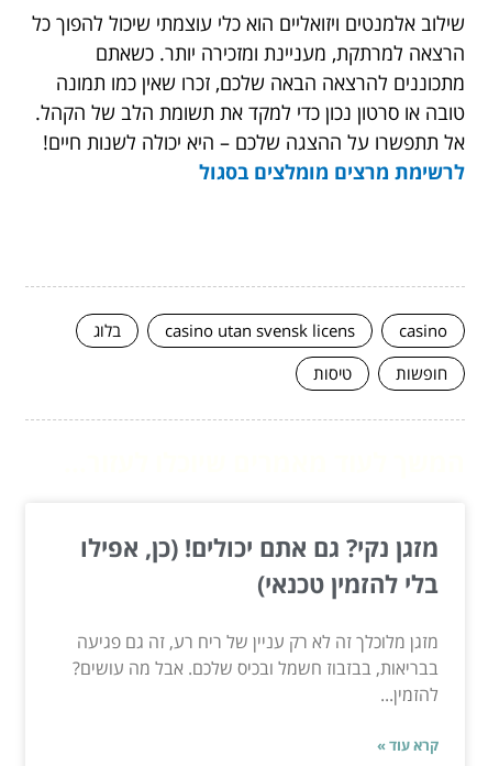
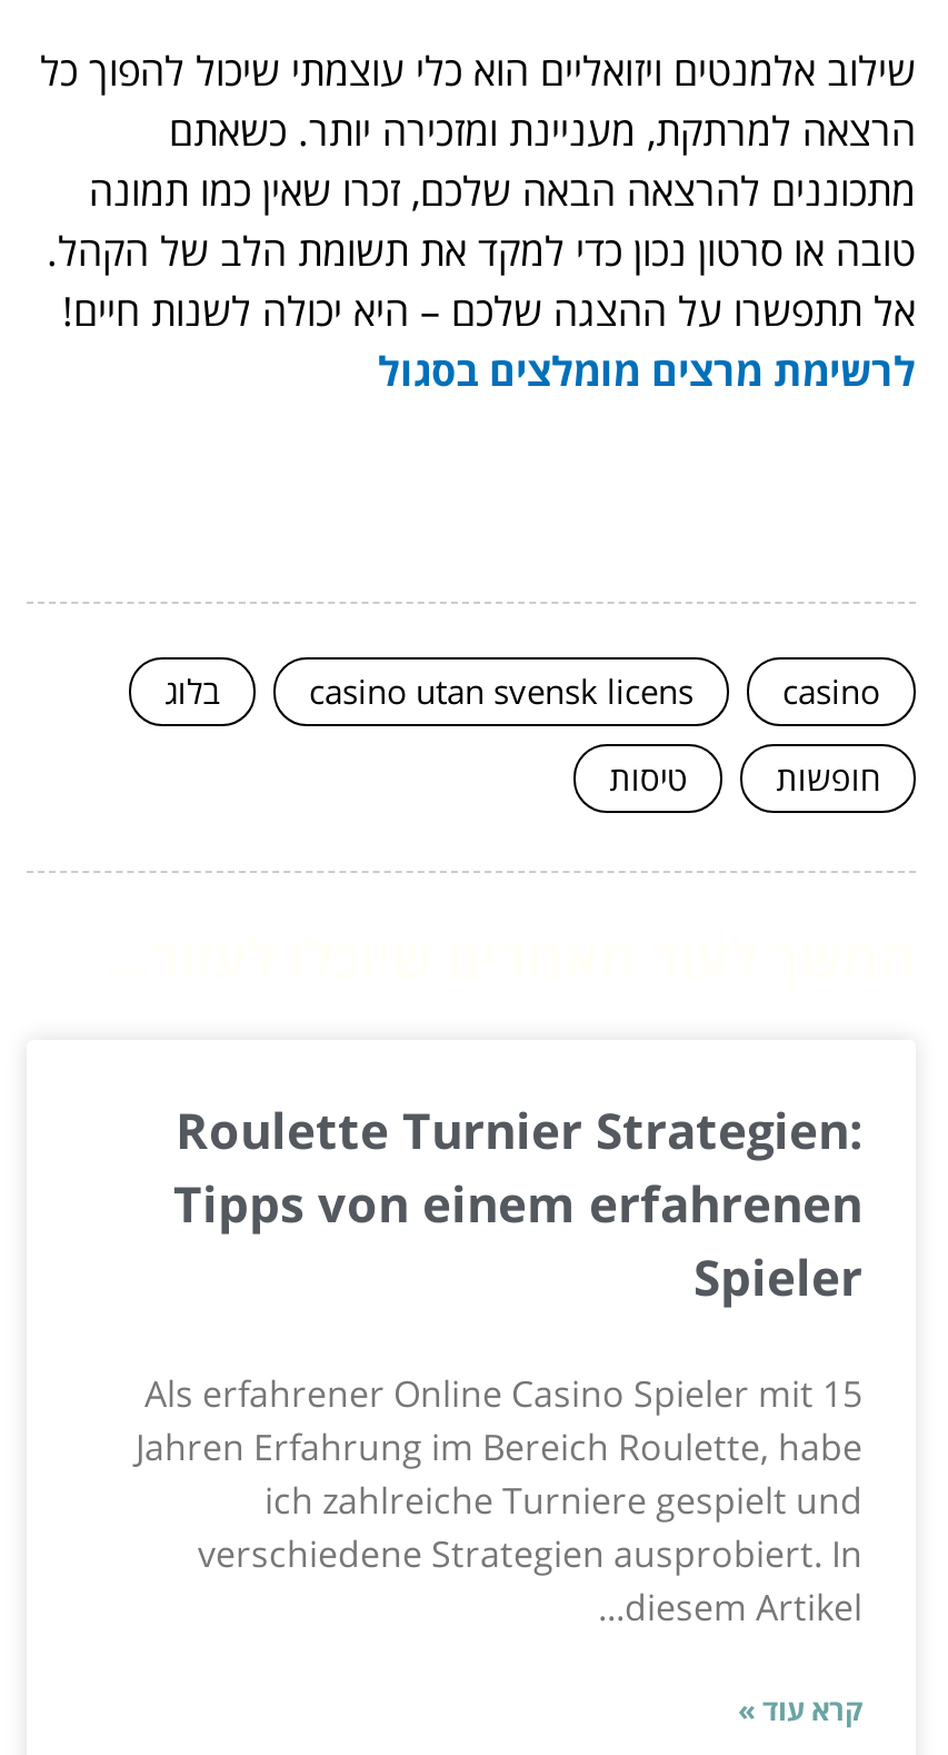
[80,530,439,600] מזגן נקי? גם אתם יכולים! (כן, אפילו | בלי להזמין טכנאי) -> [173,1095,862,1309] Roulette Turnier Strategien: | Tipps von einem erfahrenen | Spieler
[73,629,439,706] מזגן מלוכלך זה לא רק עניין של ריח רע, זה גם פגיעה | בבריאות, בבזבוז חשמל ובכיס שלכם. אבל מה עושים? | להזמין... -> [136,1369,862,1631] Als erfahrener Online Casino Spieler mit 15 | Jahren Erfahrung im Bereich Roulette, habe | ich zahlreiche Turniere gespielt und | verschiedene Strategien ausprobiert. In | diesem Artikel...

